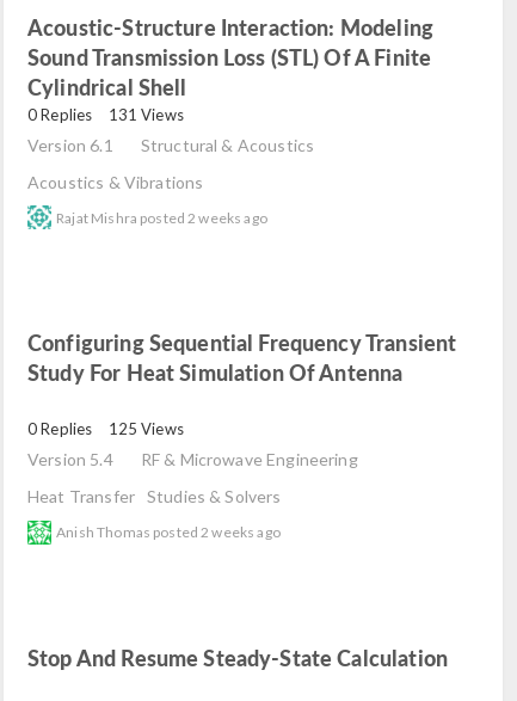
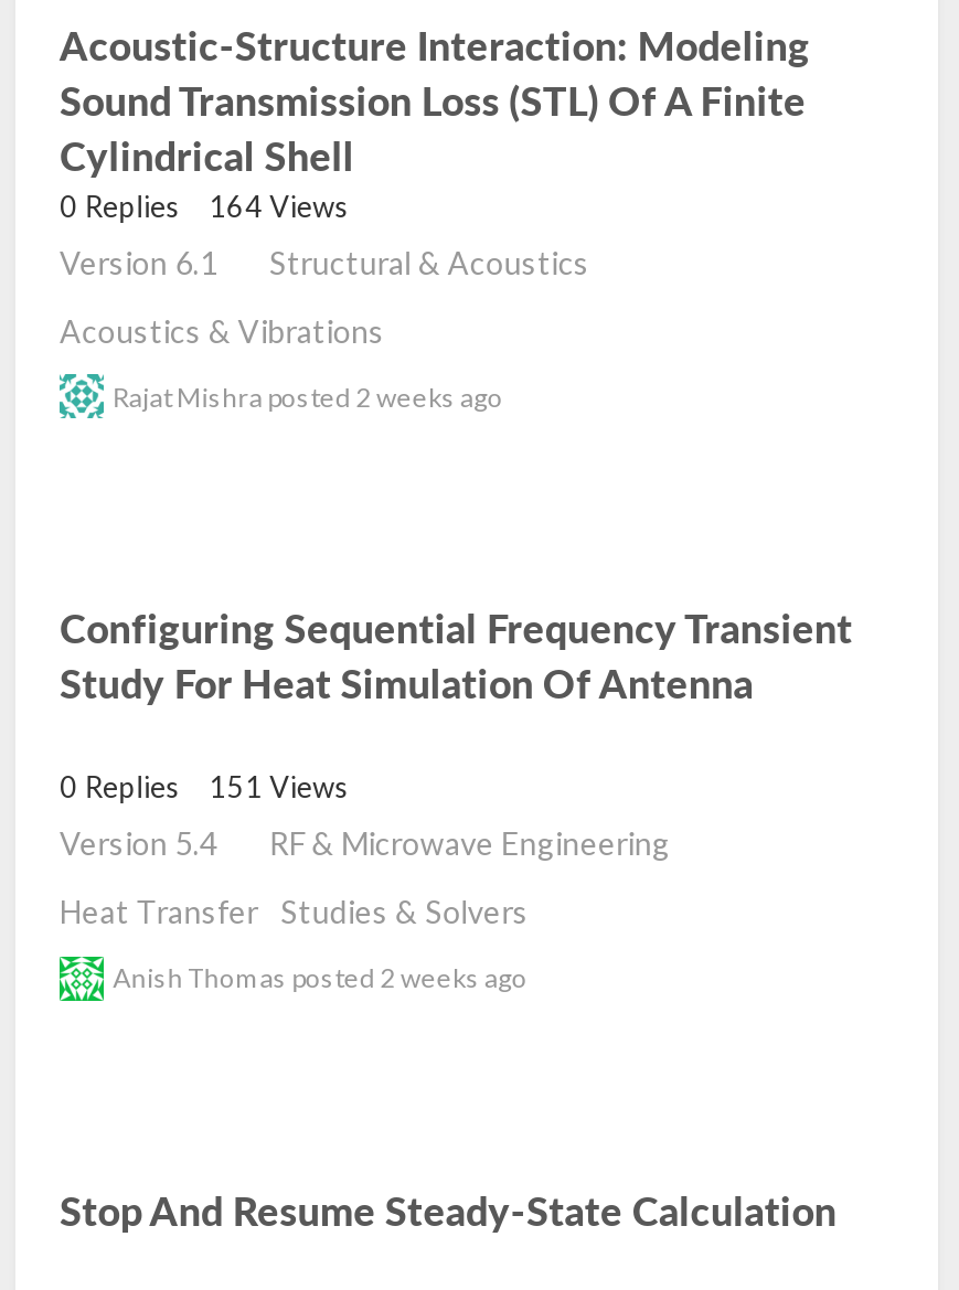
[27,105,184,124] 0 Replies 131 Views -> [60,188,349,224] 0 Replies 164 Views
[27,420,184,439] 0 Replies 125 Views -> [60,770,349,805] 0 Replies 151 Views

